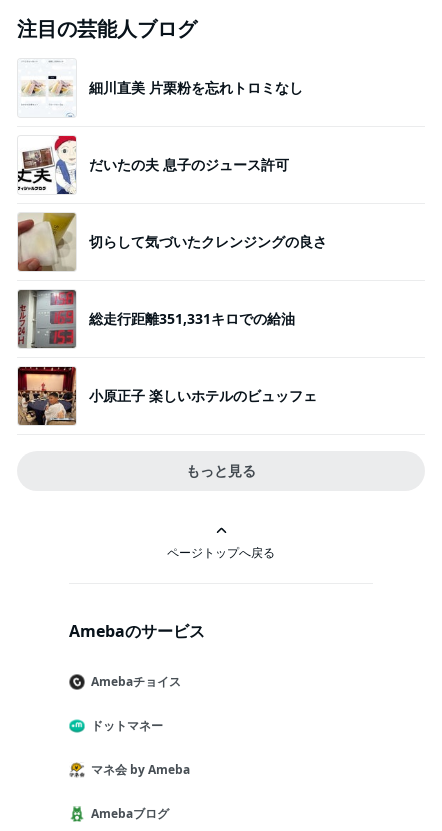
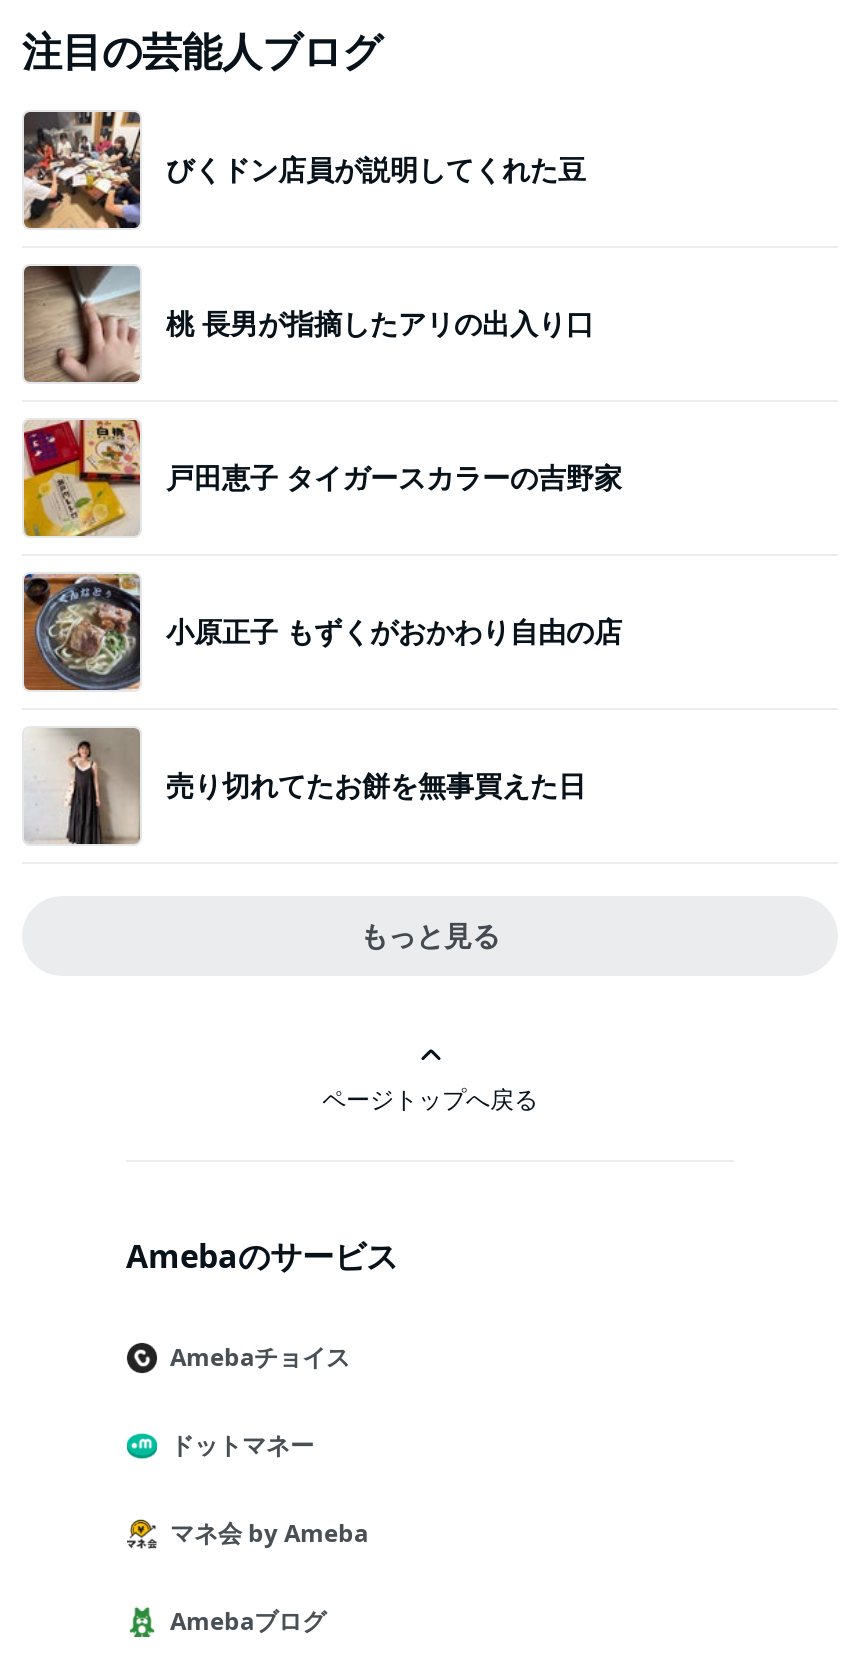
[18,59,303,117] [image] | 細川直美 片栗粉を忘れトロミなし -> [22,110,586,230] [image] | びくドン店員が説明してくれた豆
[17,135,289,195] [image] | だいたの夫 息子のジュース許可 -> [22,264,594,384] [image] | 桃 長男が指摘したアリの出入り口
[17,213,327,272] [image] | 切らして気づいたクレンジングの良さ -> [22,420,622,538] [image] | 戸田恵子 タイガースカラーの吉野家
[17,289,295,349] [image] | 総走行距離351,331キロでの給油 -> [22,572,622,692] [image] | 小原正子 もずくがおかわり自由の店
[17,366,317,426] [image] | 小原正子 楽しいホテルのビュッフェ -> [24,726,586,846] [image] | 売り切れてたお餅を無事買えた日

